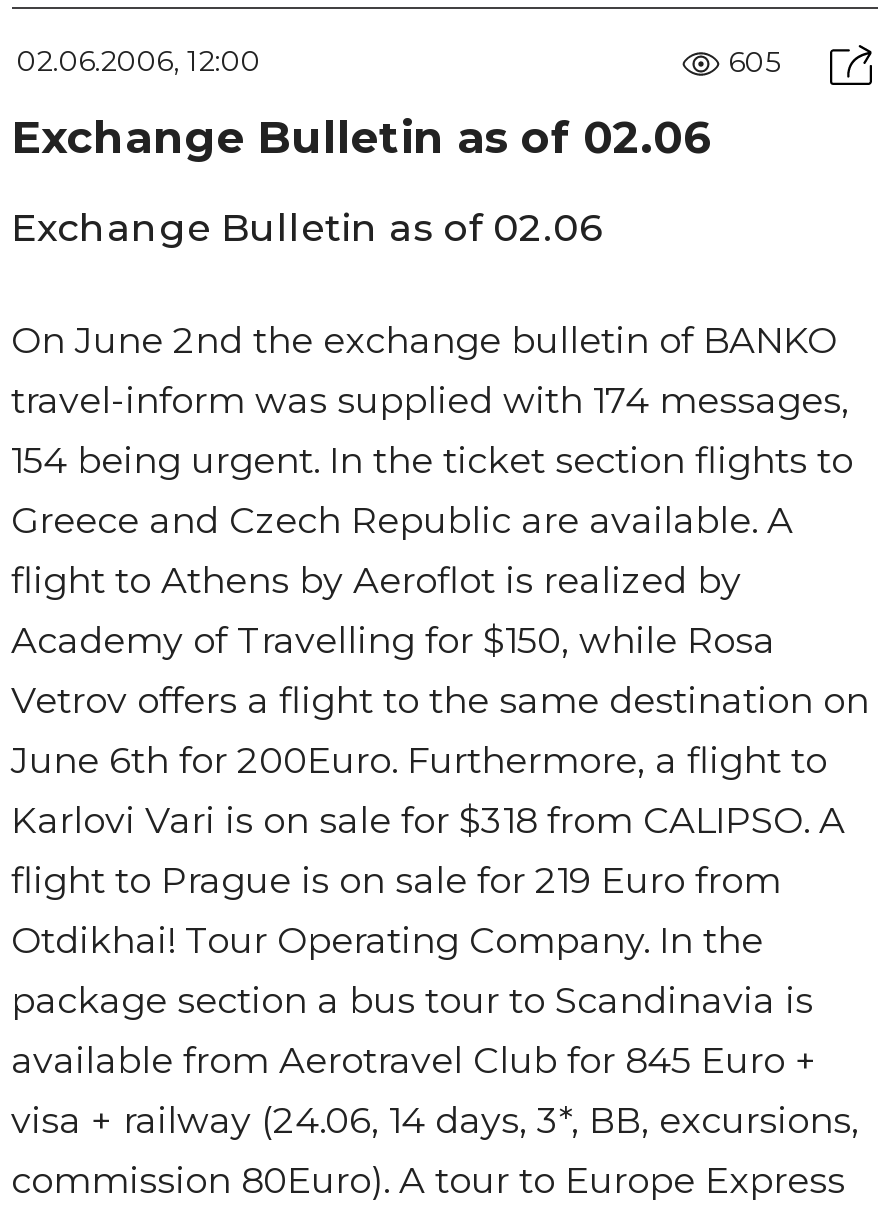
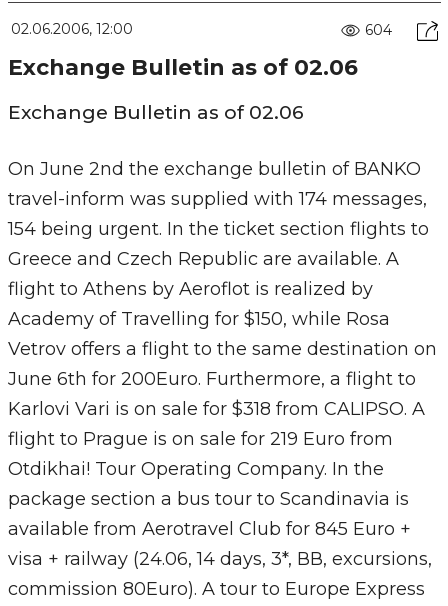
[721,44,779,80] 605 -> [360,21,391,39] 604

